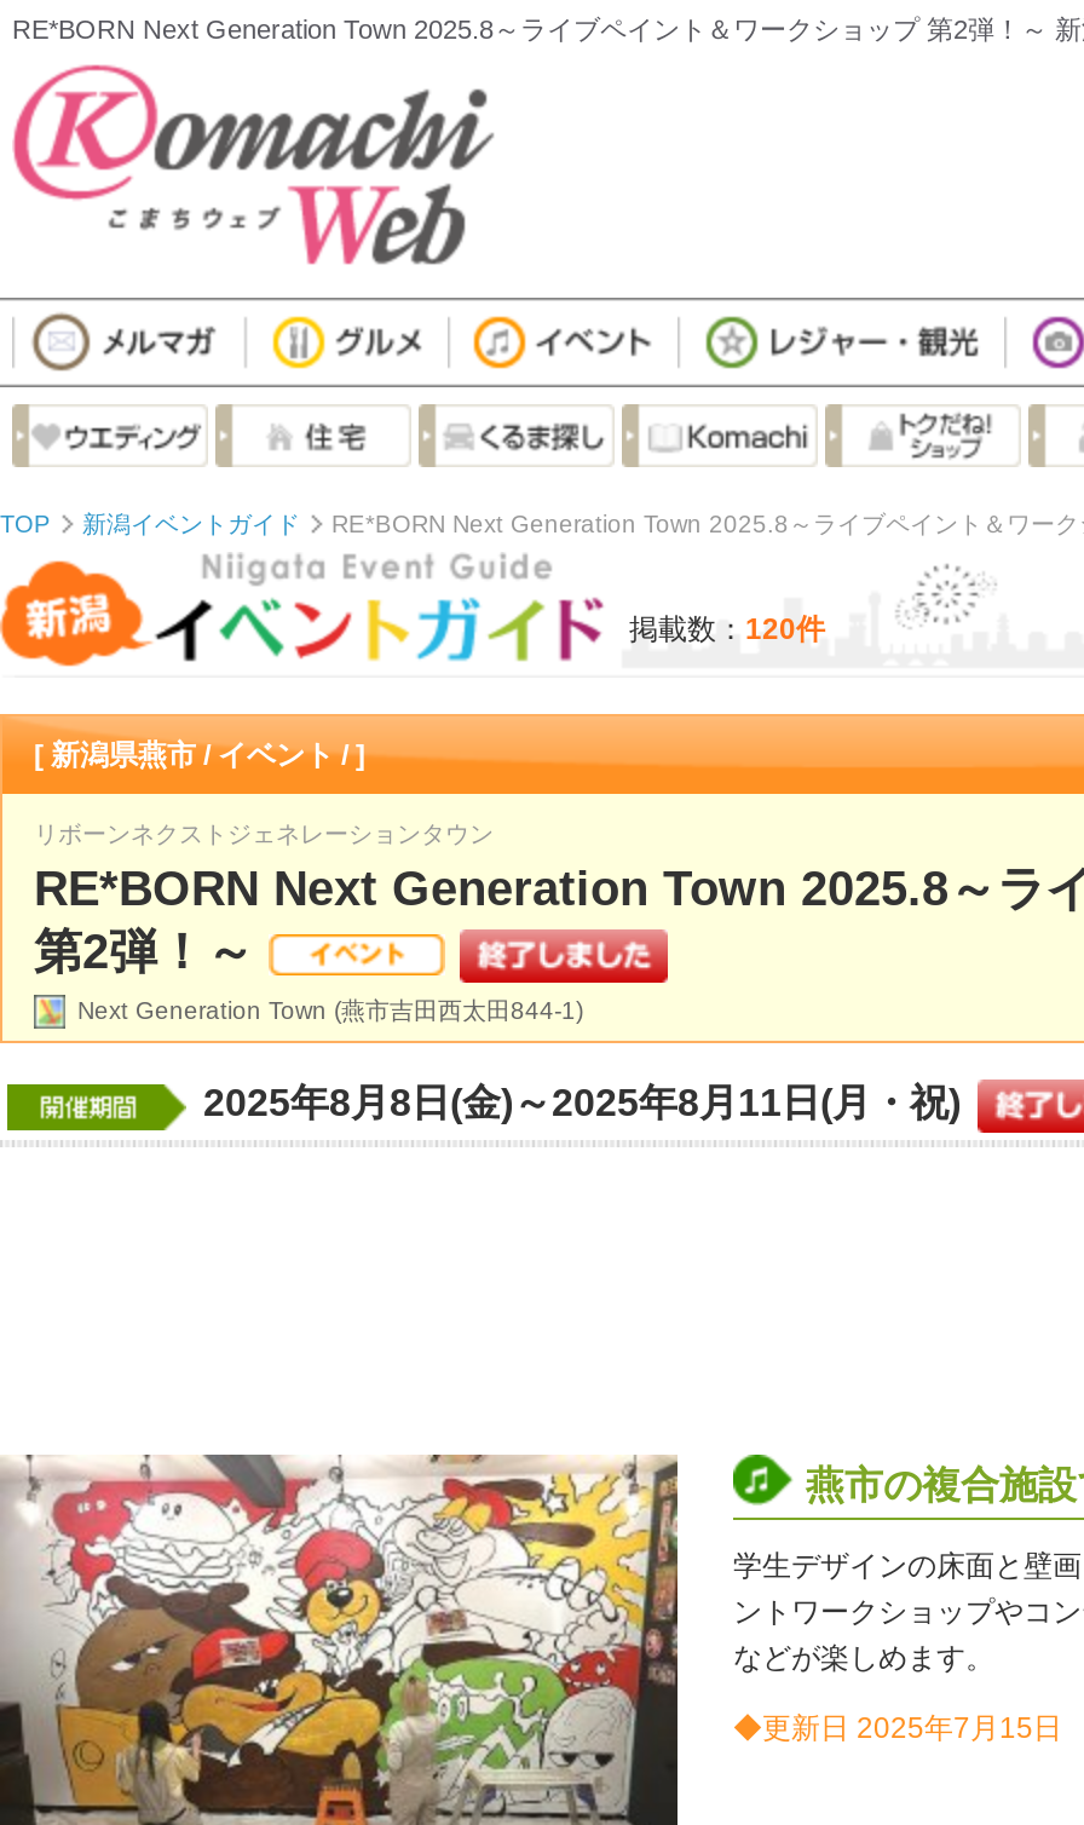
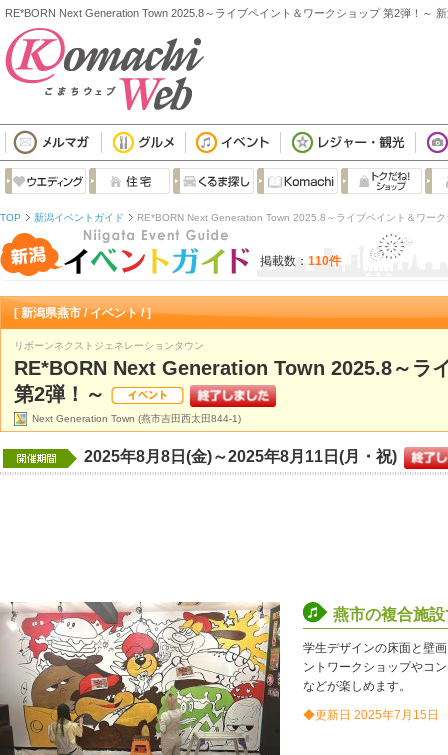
[629,612,825,646] 掲載数：120件 -> [260,254,341,268] 掲載数：110件

